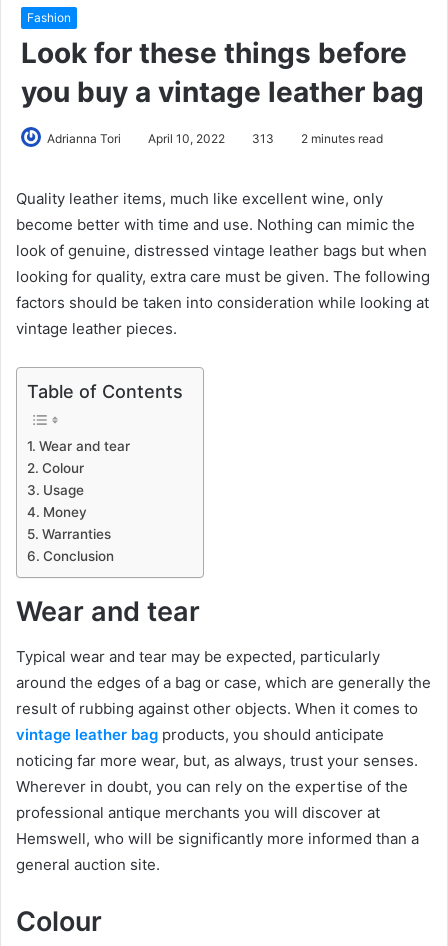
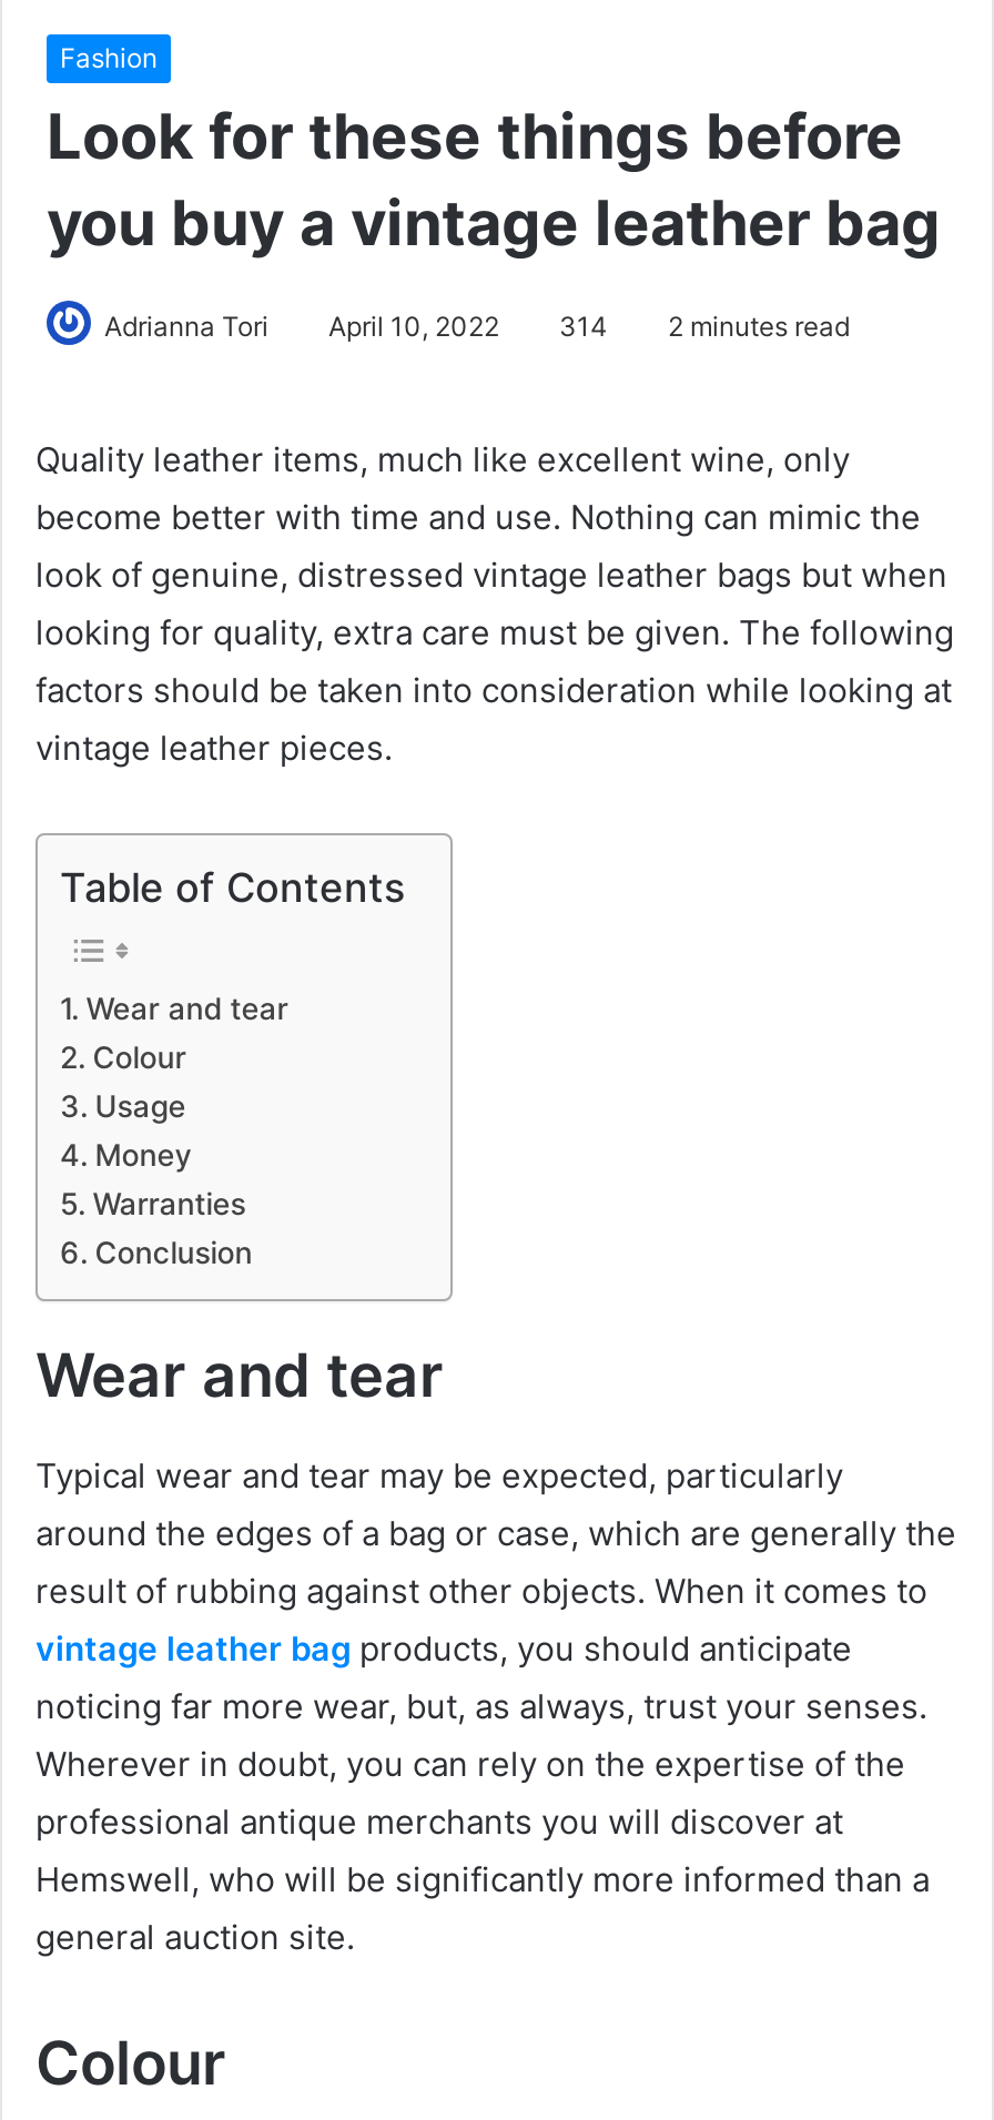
[47,131,383,146] Adrianna Tori April 10, 2022 313 2 minutes read -> [104,310,850,343] Adrianna Tori April 10, 2022 314 2 minutes read

